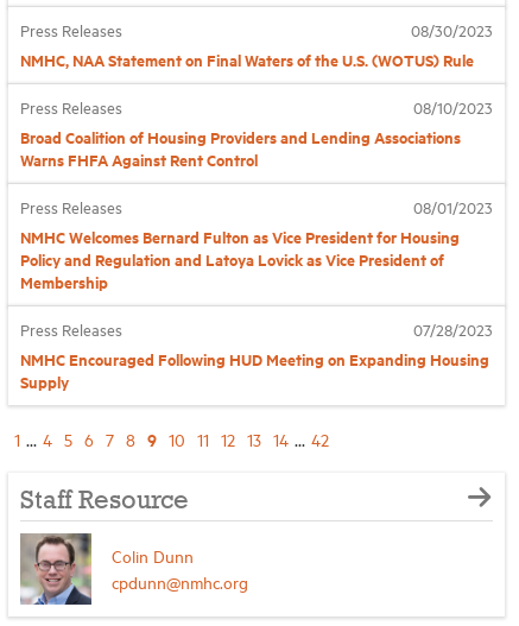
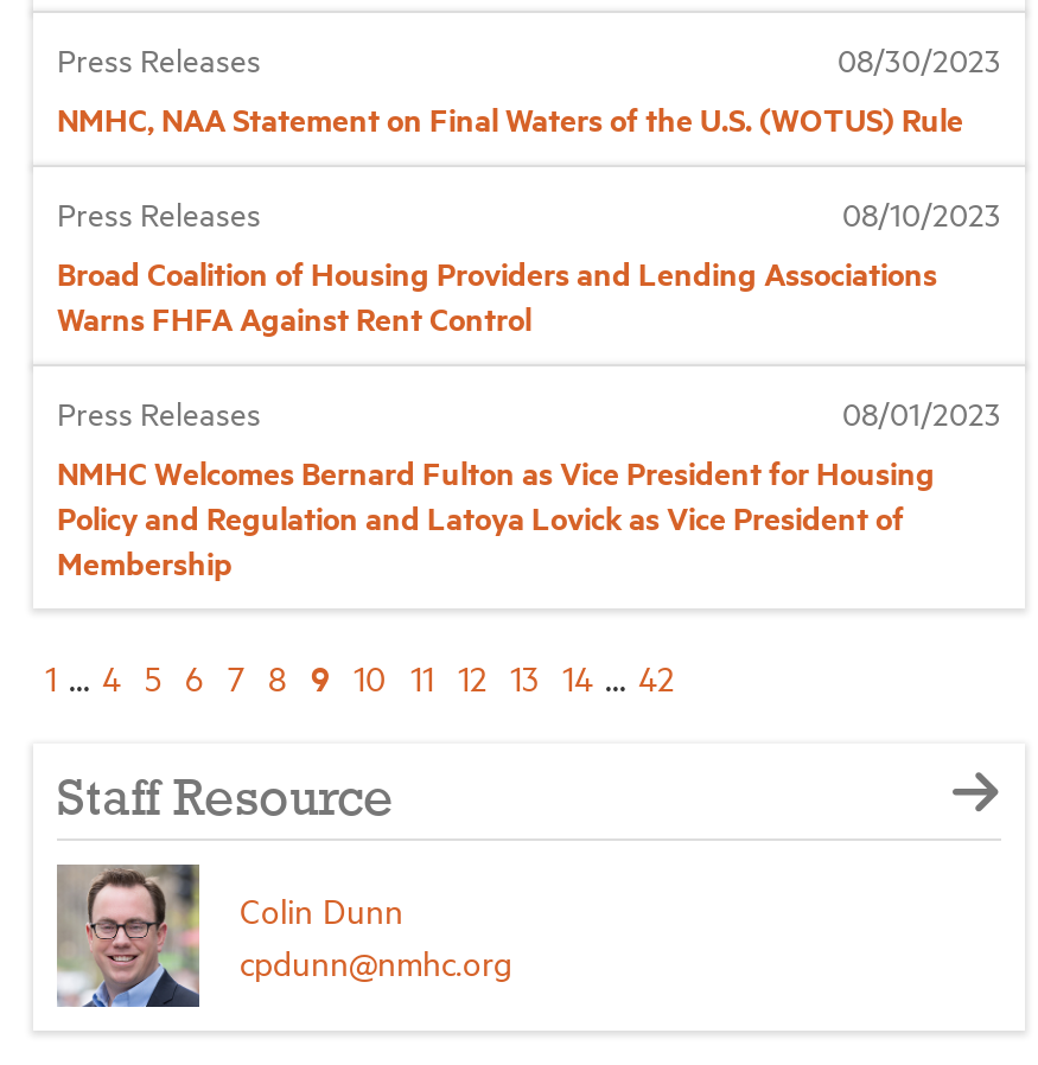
[20,318,493,393] Press Releases | 07/28/2023 | NMHC Encouraged Following HUD Meeting on Expanding Housing | Supply -> none

